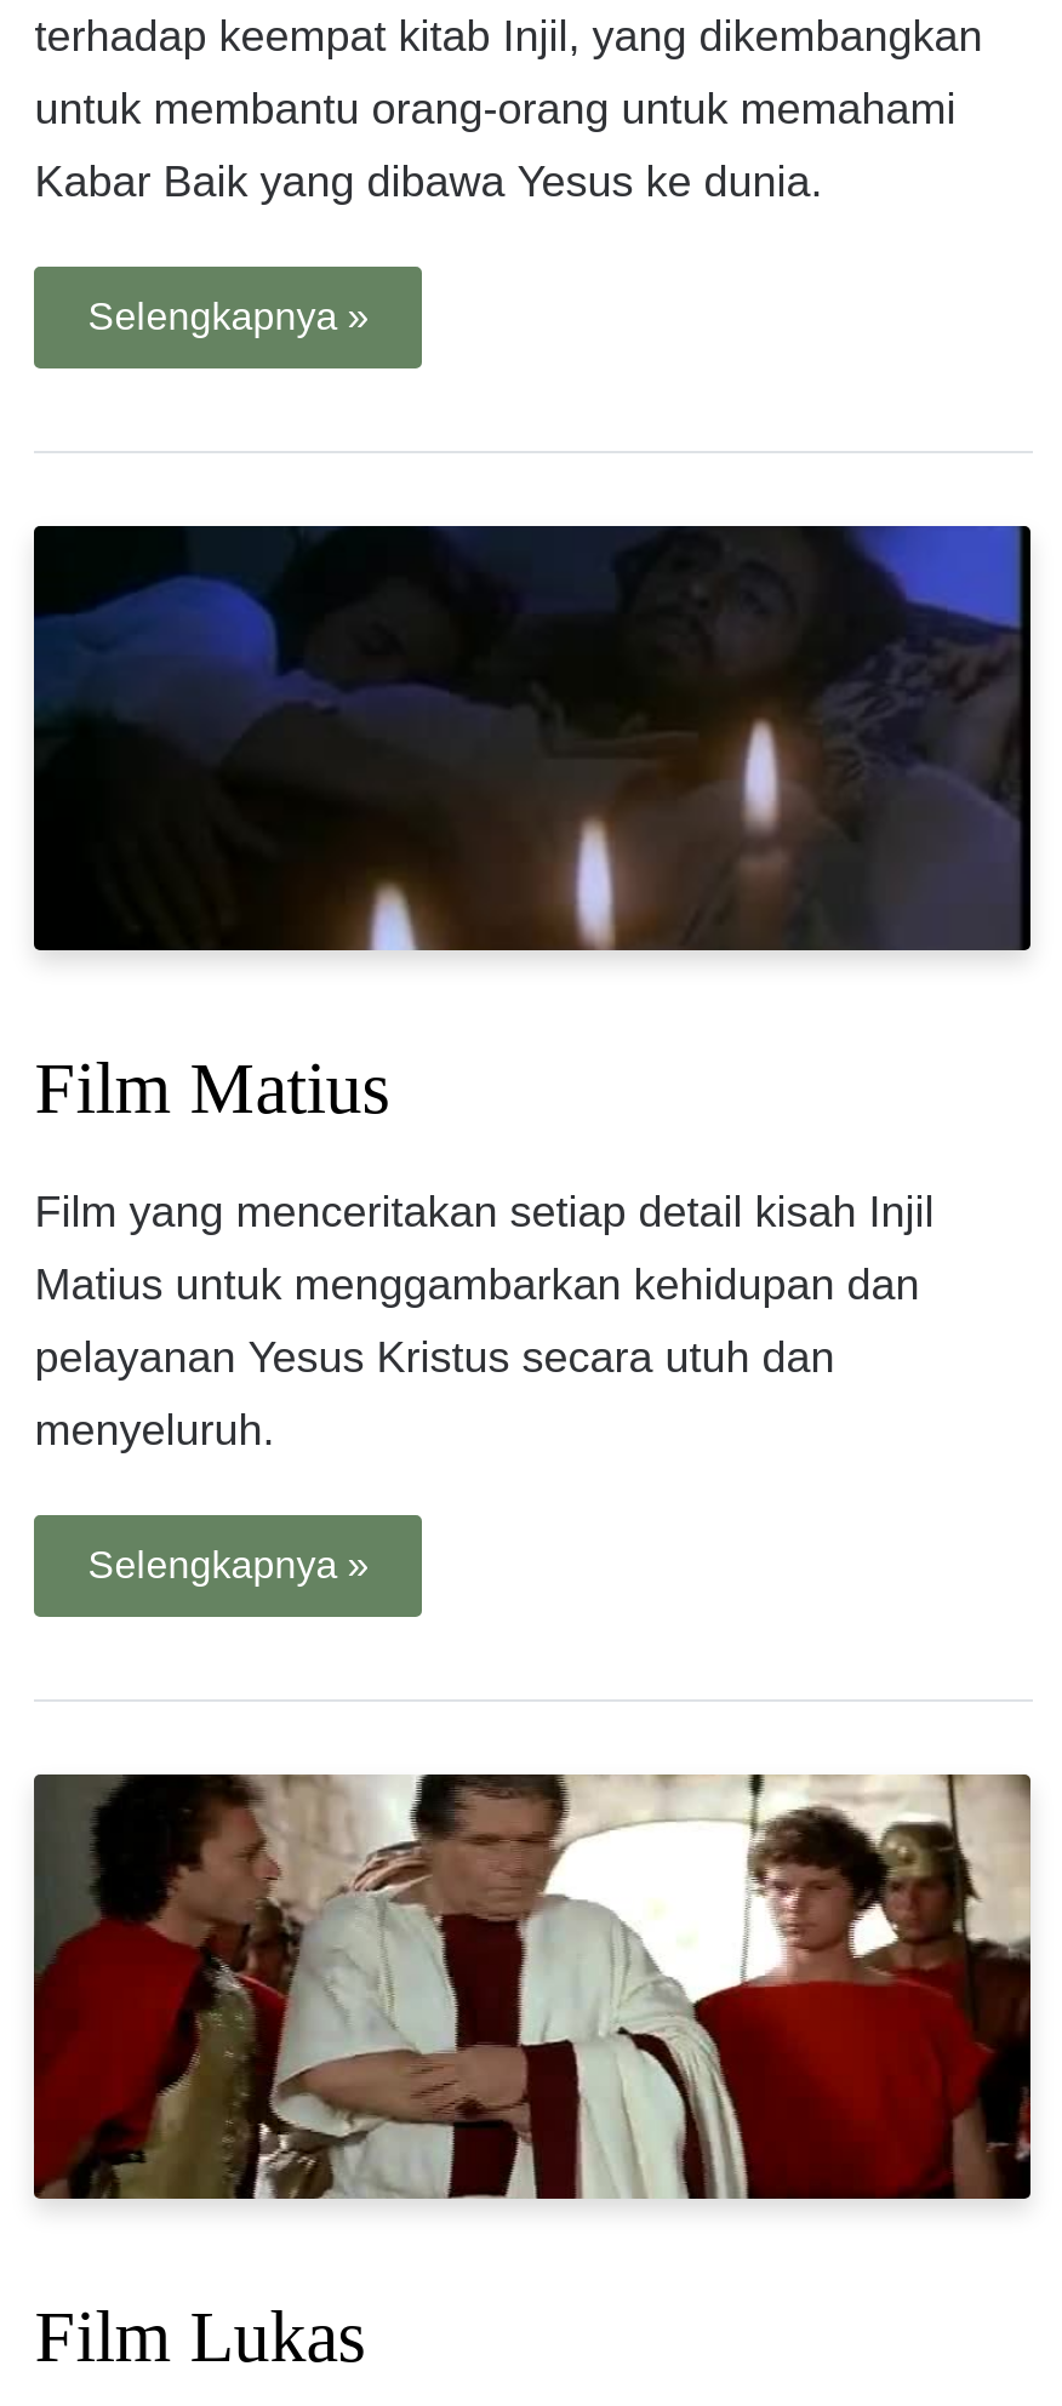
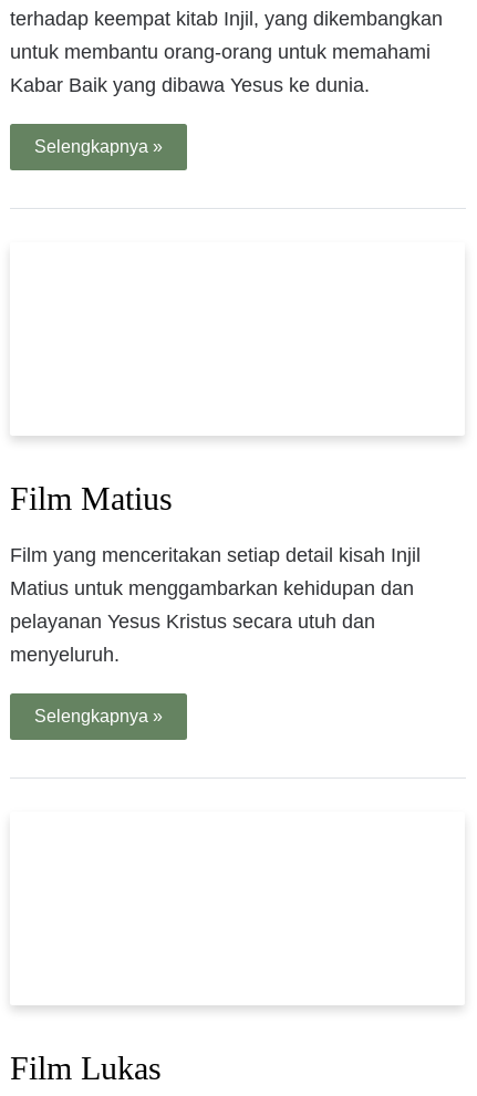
[32,524,1033,953] [image] -> none
[32,1772,1033,2201] [image] -> none

